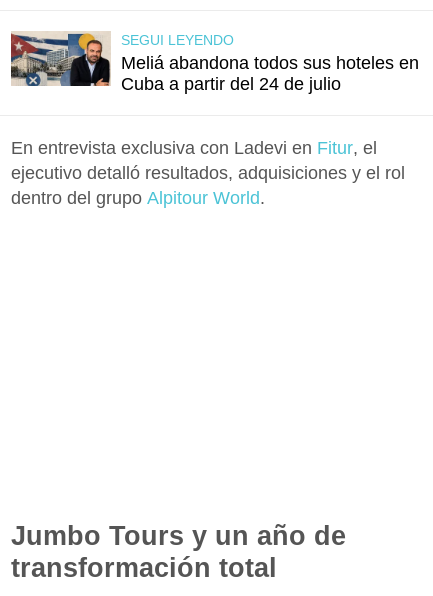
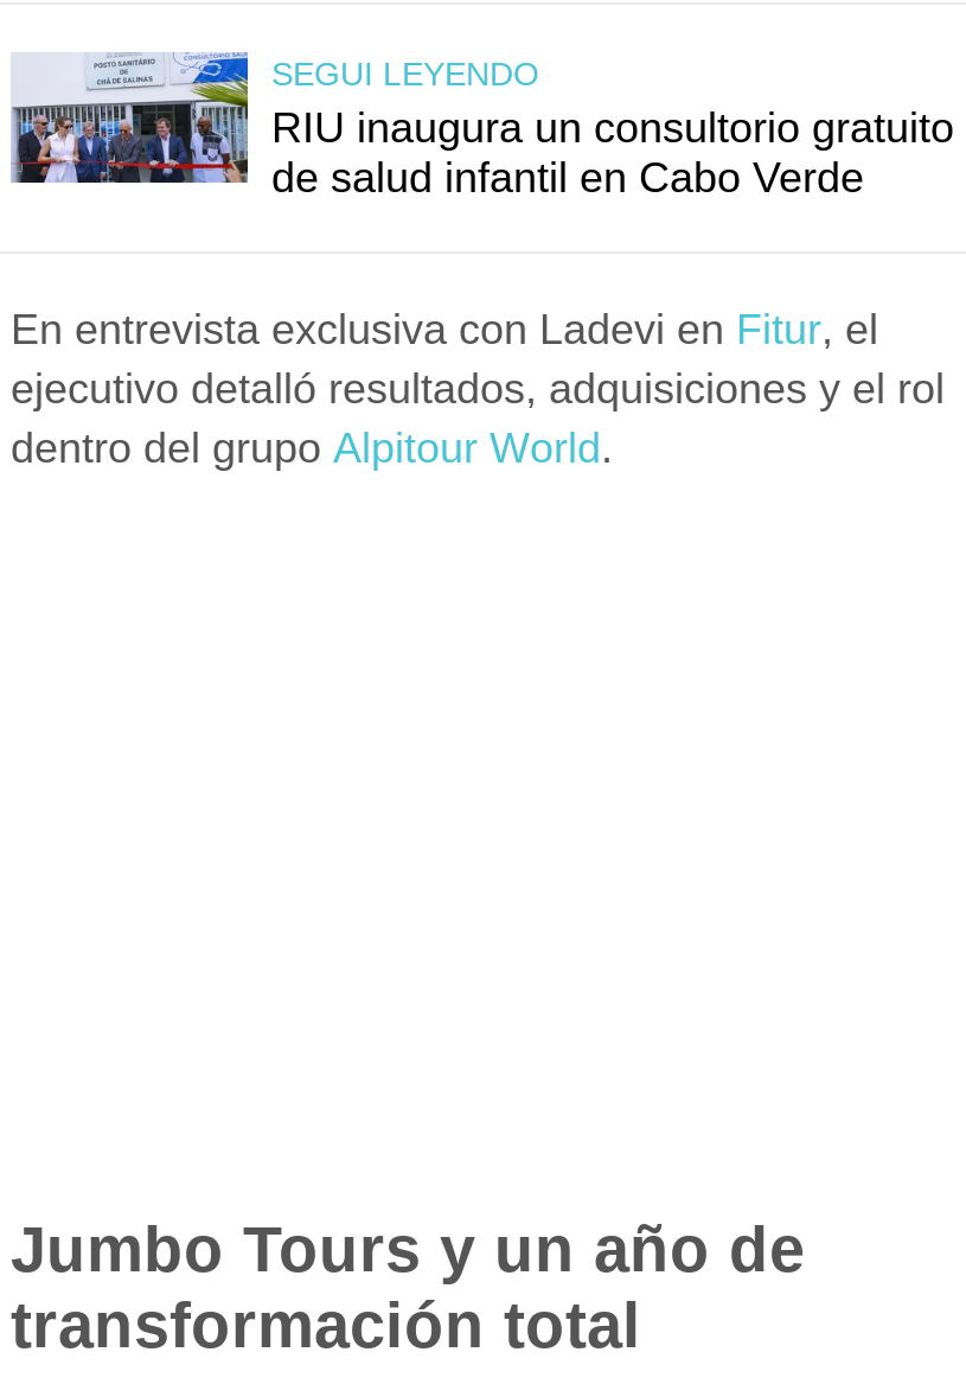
[10,31,419,94] [image] | Meliá abandona todos sus hoteles en | Cuba a partir del 24 de julio -> [11,52,954,201] [image] | RIU inaugura un consultorio gratuito | de salud infantil en Cabo Verde

